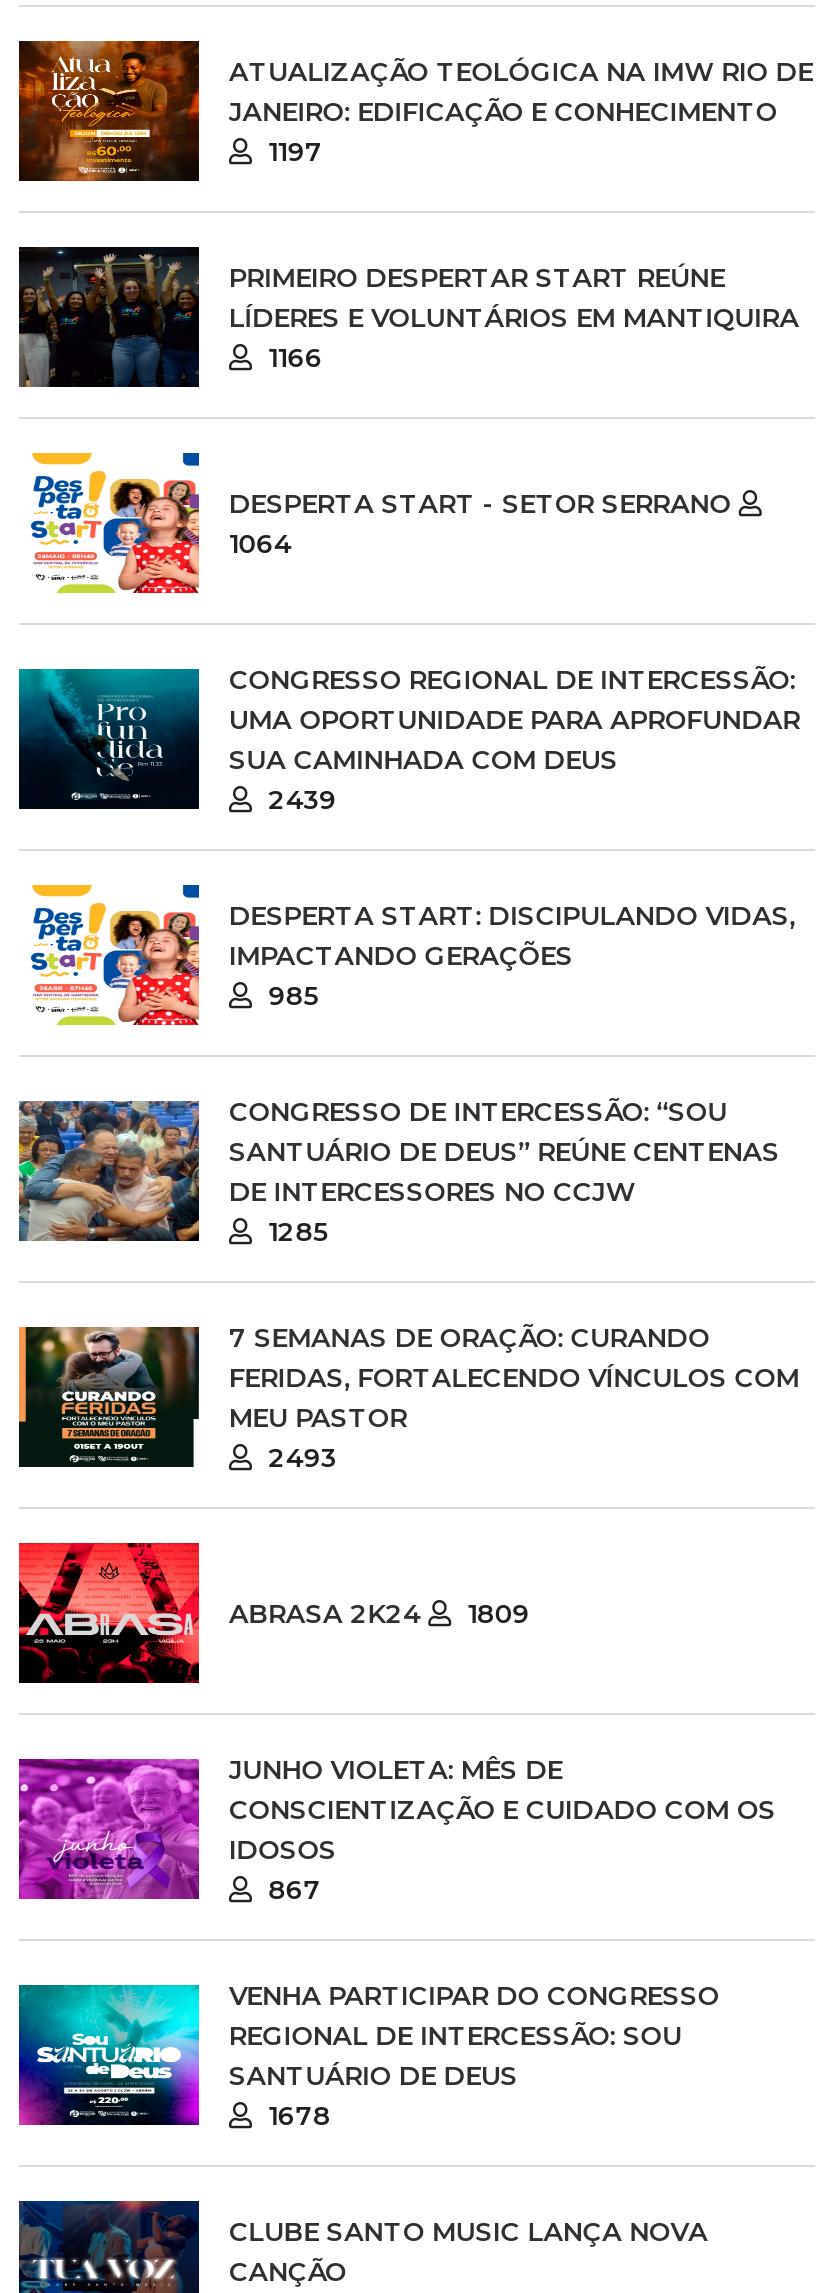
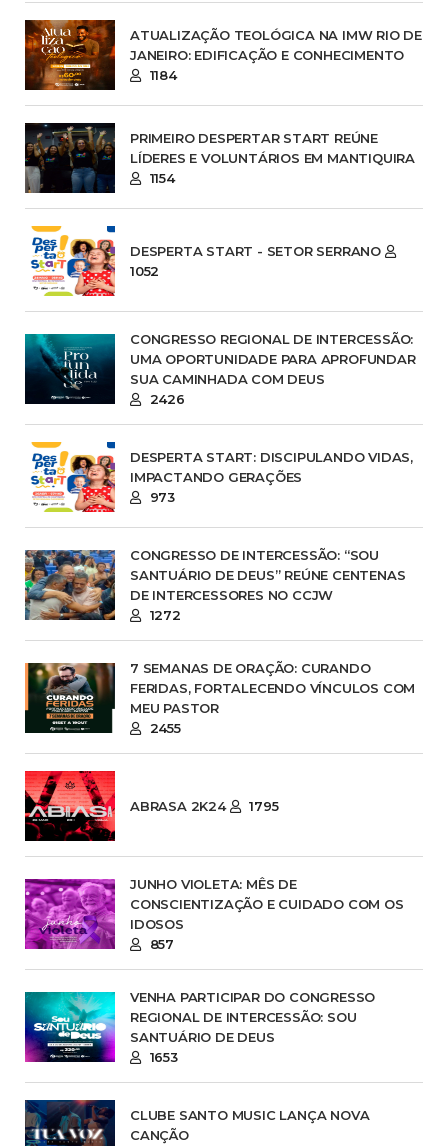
[261,135,323,167] 1197 -> [146,67,177,83] 1184
[261,341,323,373] 1166 -> [146,170,175,186] 1154
[229,527,291,559] 1064 -> [130,263,159,279] 1052
[261,783,337,815] 2439 -> [146,391,185,407] 2426
[261,979,317,1011] 985 -> [146,489,175,505] 973
[261,1215,327,1247] 1285 -> [146,607,181,623] 1272
[261,1441,337,1473] 2493 -> [146,720,181,736] 2455
[229,1597,530,1629] ABRASA 2K24 1809 -> [130,798,278,814] ABRASA 2K24 1795
[261,1873,321,1905] 867 -> [146,936,174,952] 857
[261,2099,331,2131] 1678 -> [146,1049,178,1065] 1653

